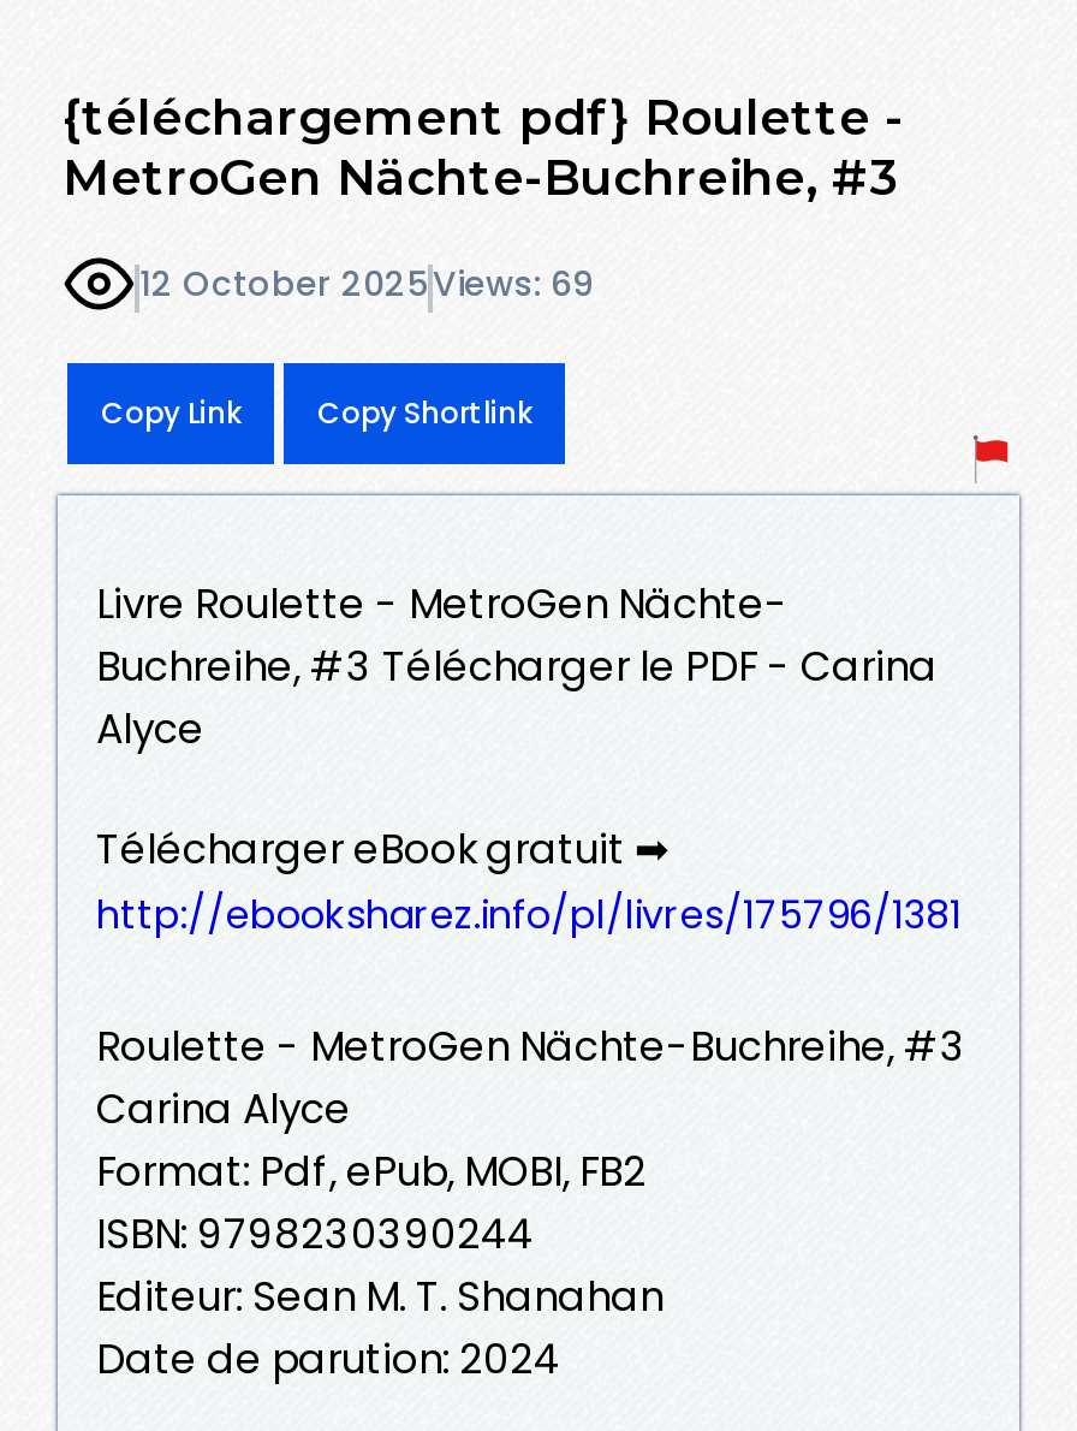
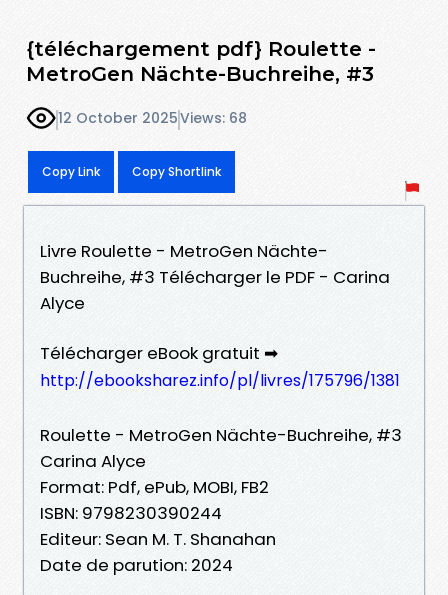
[139,261,594,309] 12 October 2025 Views: 69 -> [58,108,247,128] 12 October 2025 Views: 68

